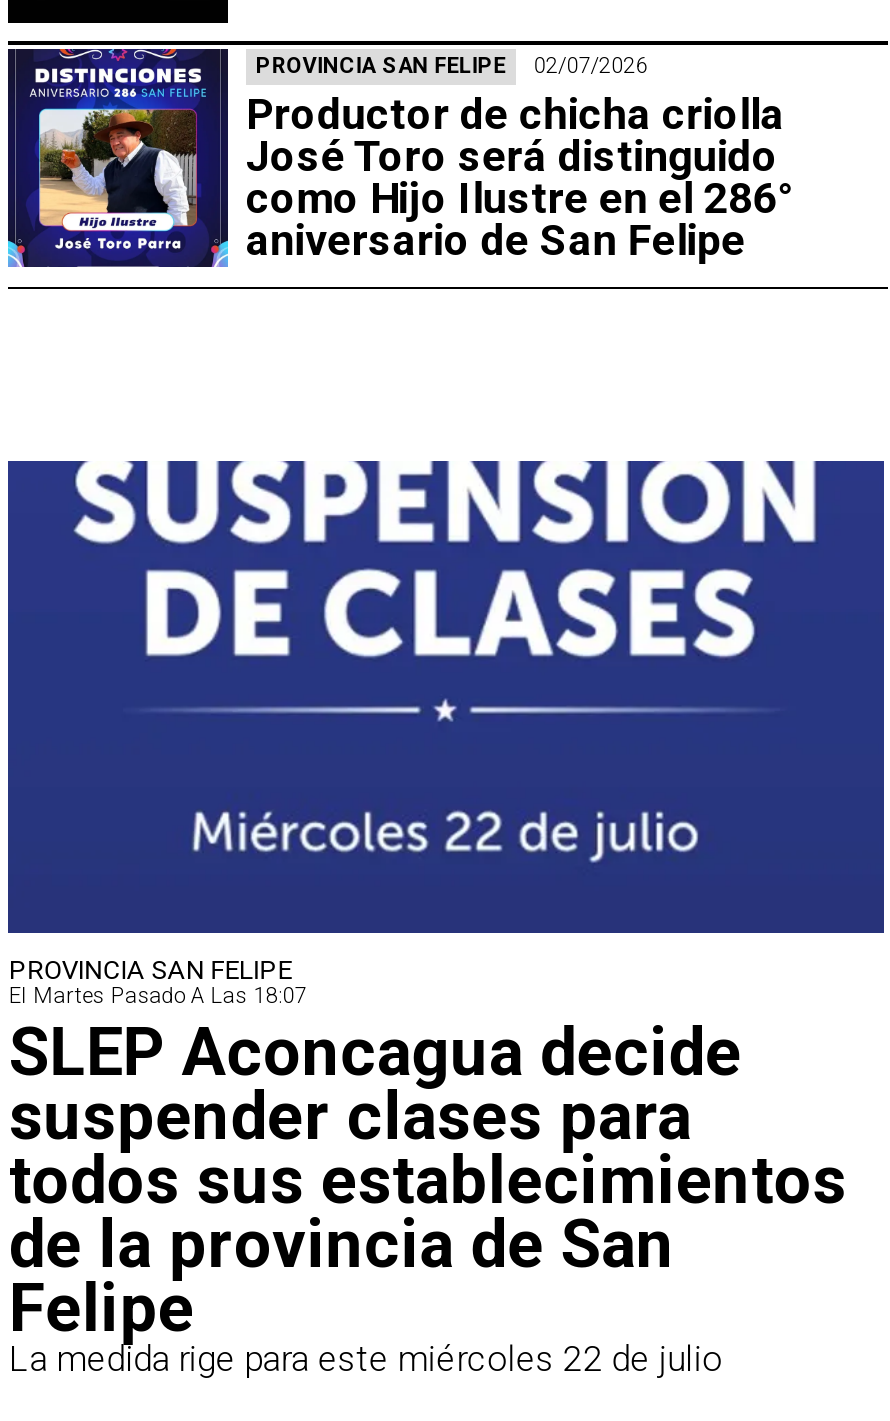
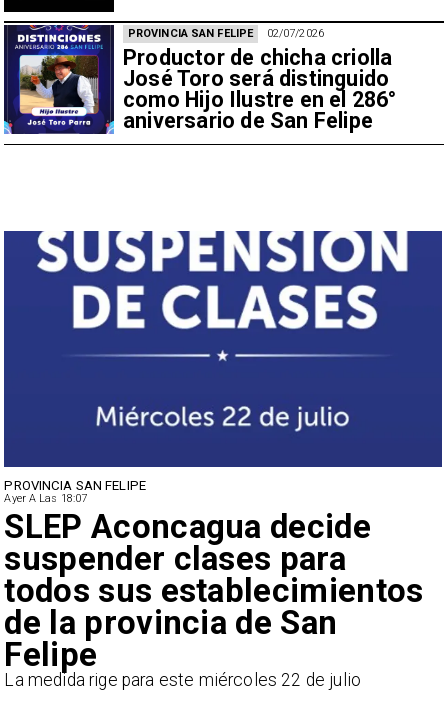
[9,982,307,1008] El Martes Pasado A Las 18:07 -> [4,491,87,504] Ayer A Las 18:07

